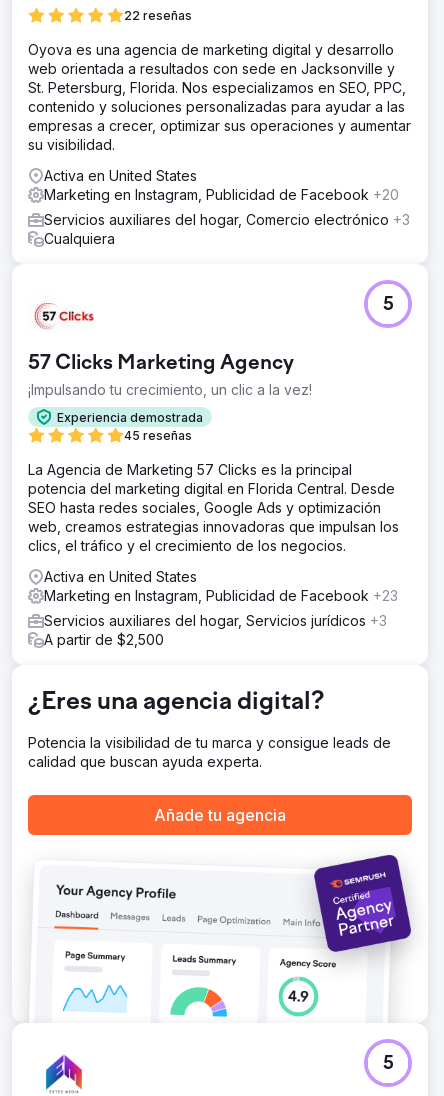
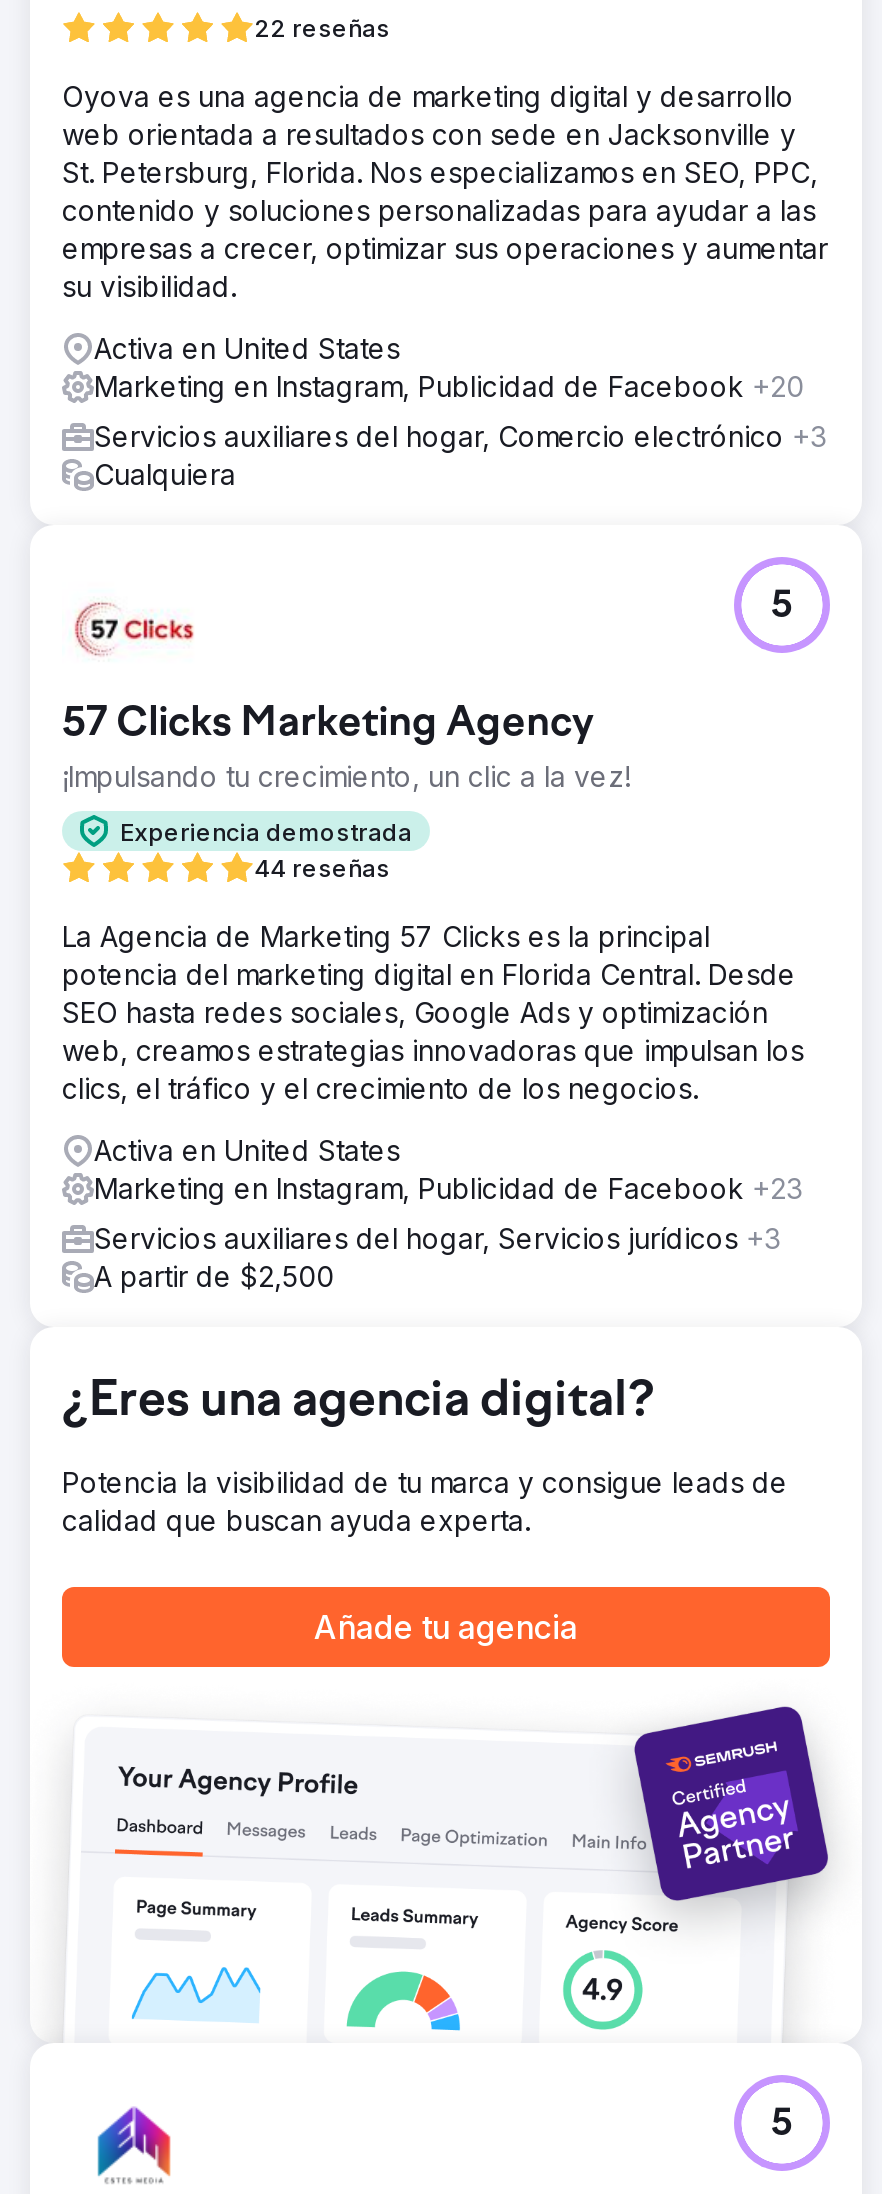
[124,428,192,443] 45 reseñas -> [254,853,390,883] 44 reseñas

